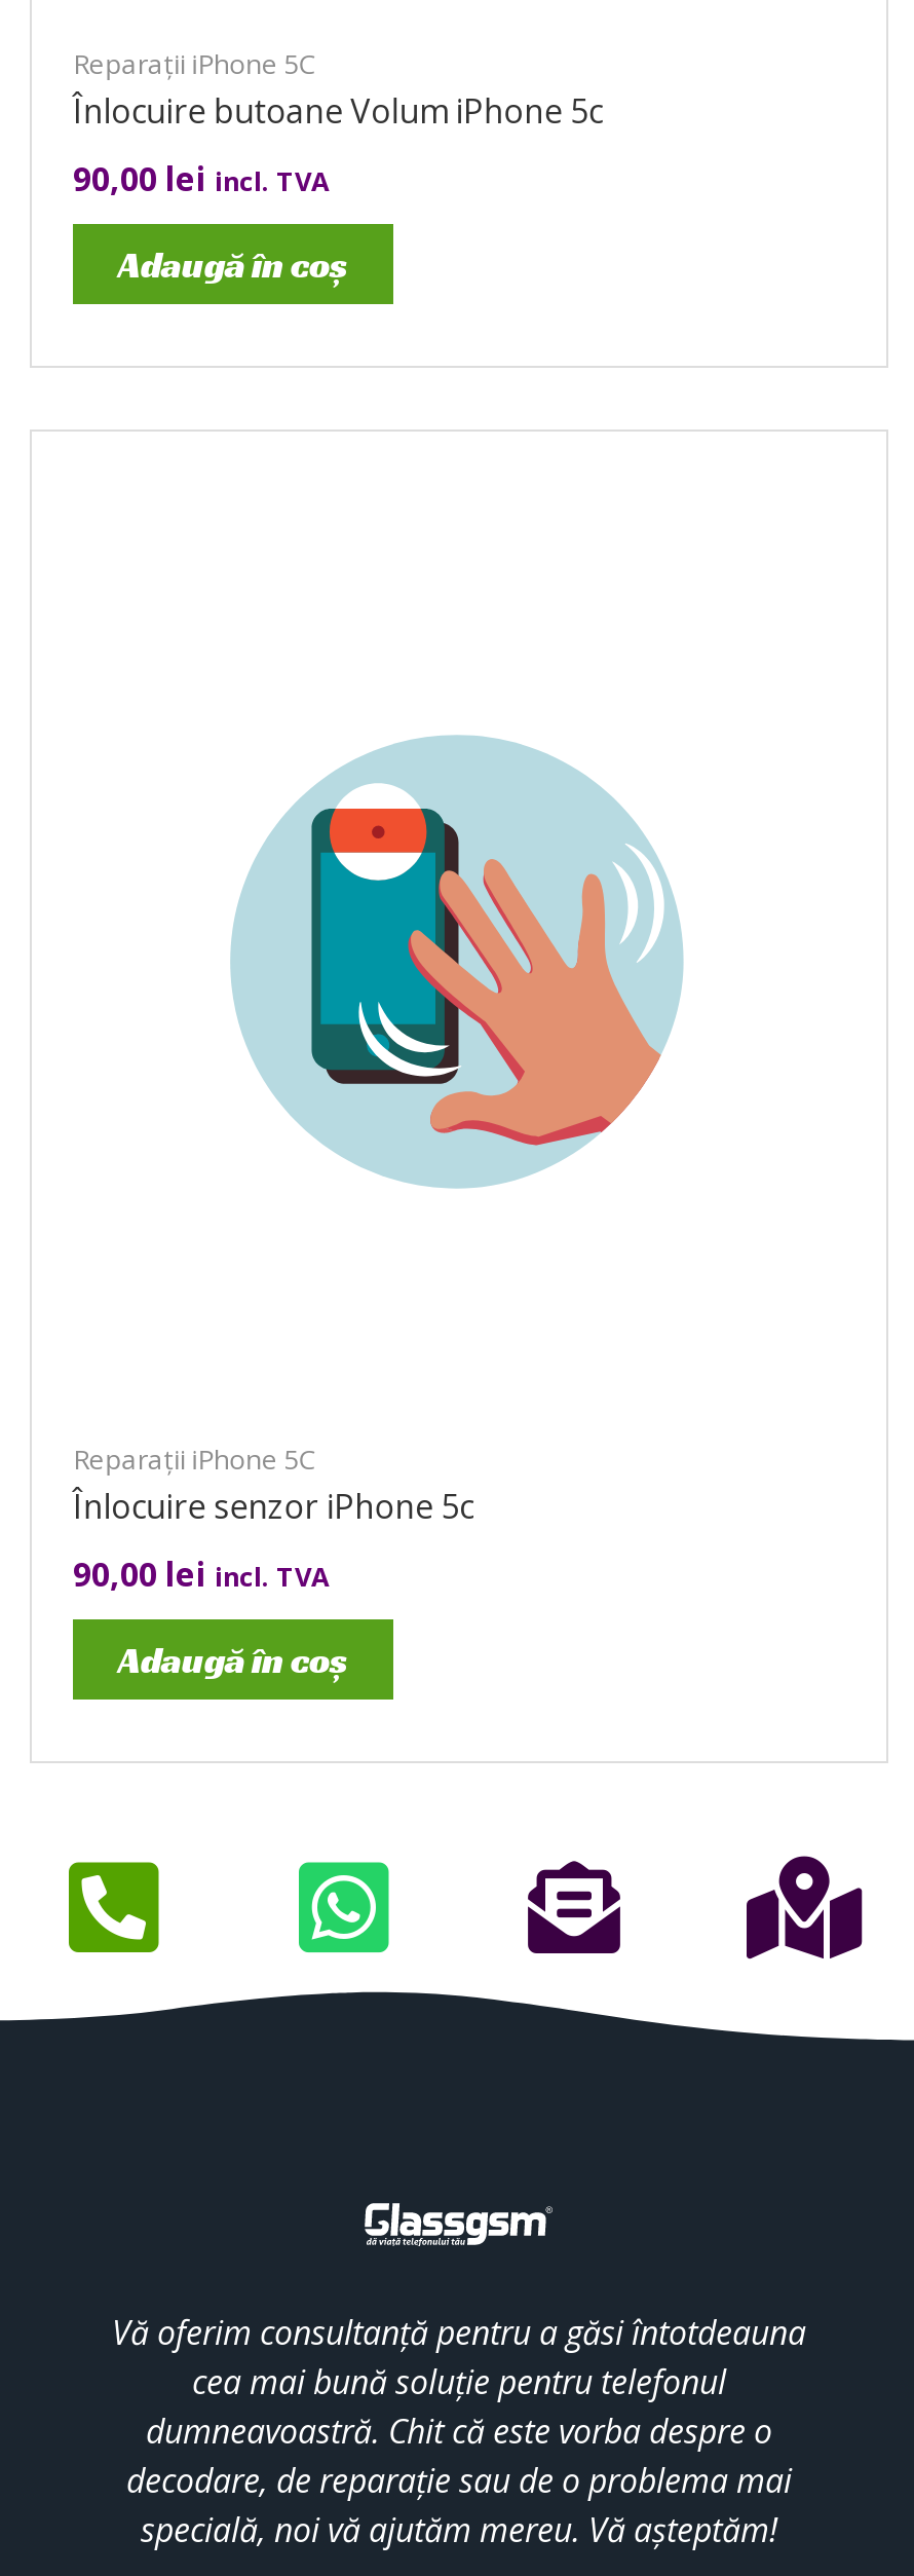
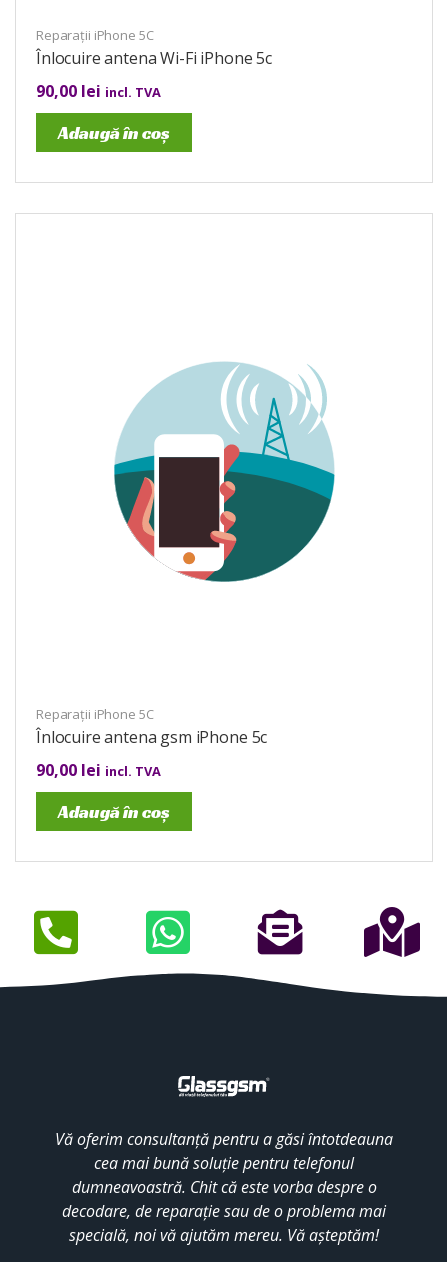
[73,88,602,134] Înlocuire butoane Volum iPhone 5c -> [36,47,272,69] Înlocuire antena Wi-Fi iPhone 5c
[233,752,685,1186] [image] -> [114,365,336,582] [image]
[73,1484,473,1529] Înlocuire senzor iPhone 5c -> [36,726,267,748] Înlocuire antena gsm iPhone 5c

